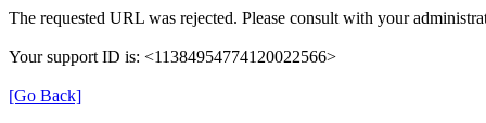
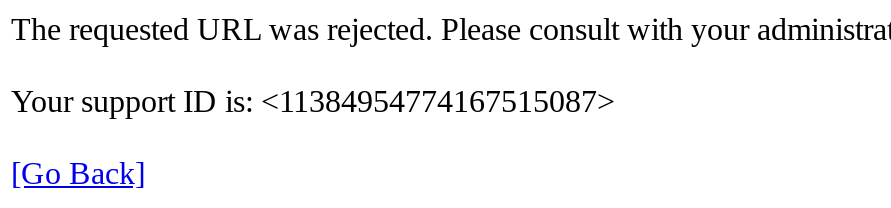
[9,47,336,66] Your support ID is: <11384954774120022566> -> [11,84,615,118] Your support ID is: <11384954774167515087>

